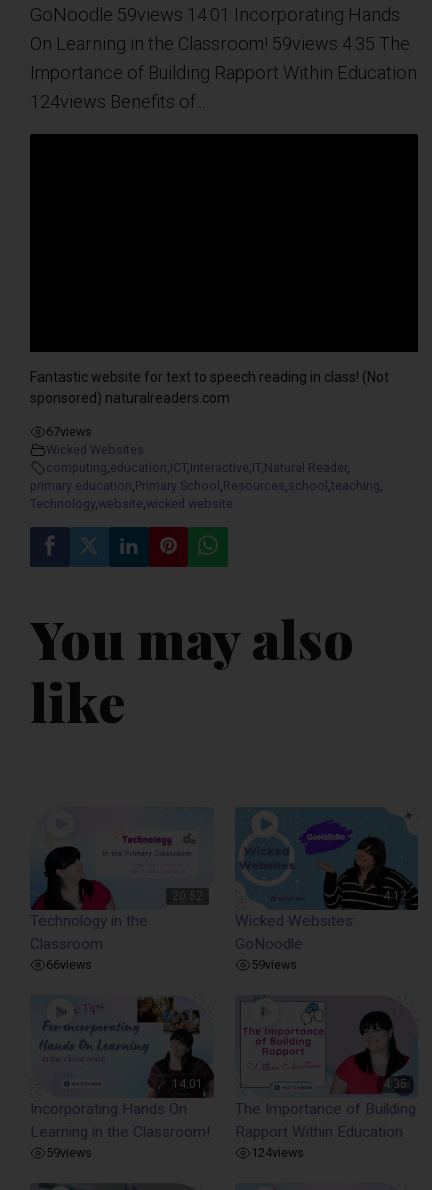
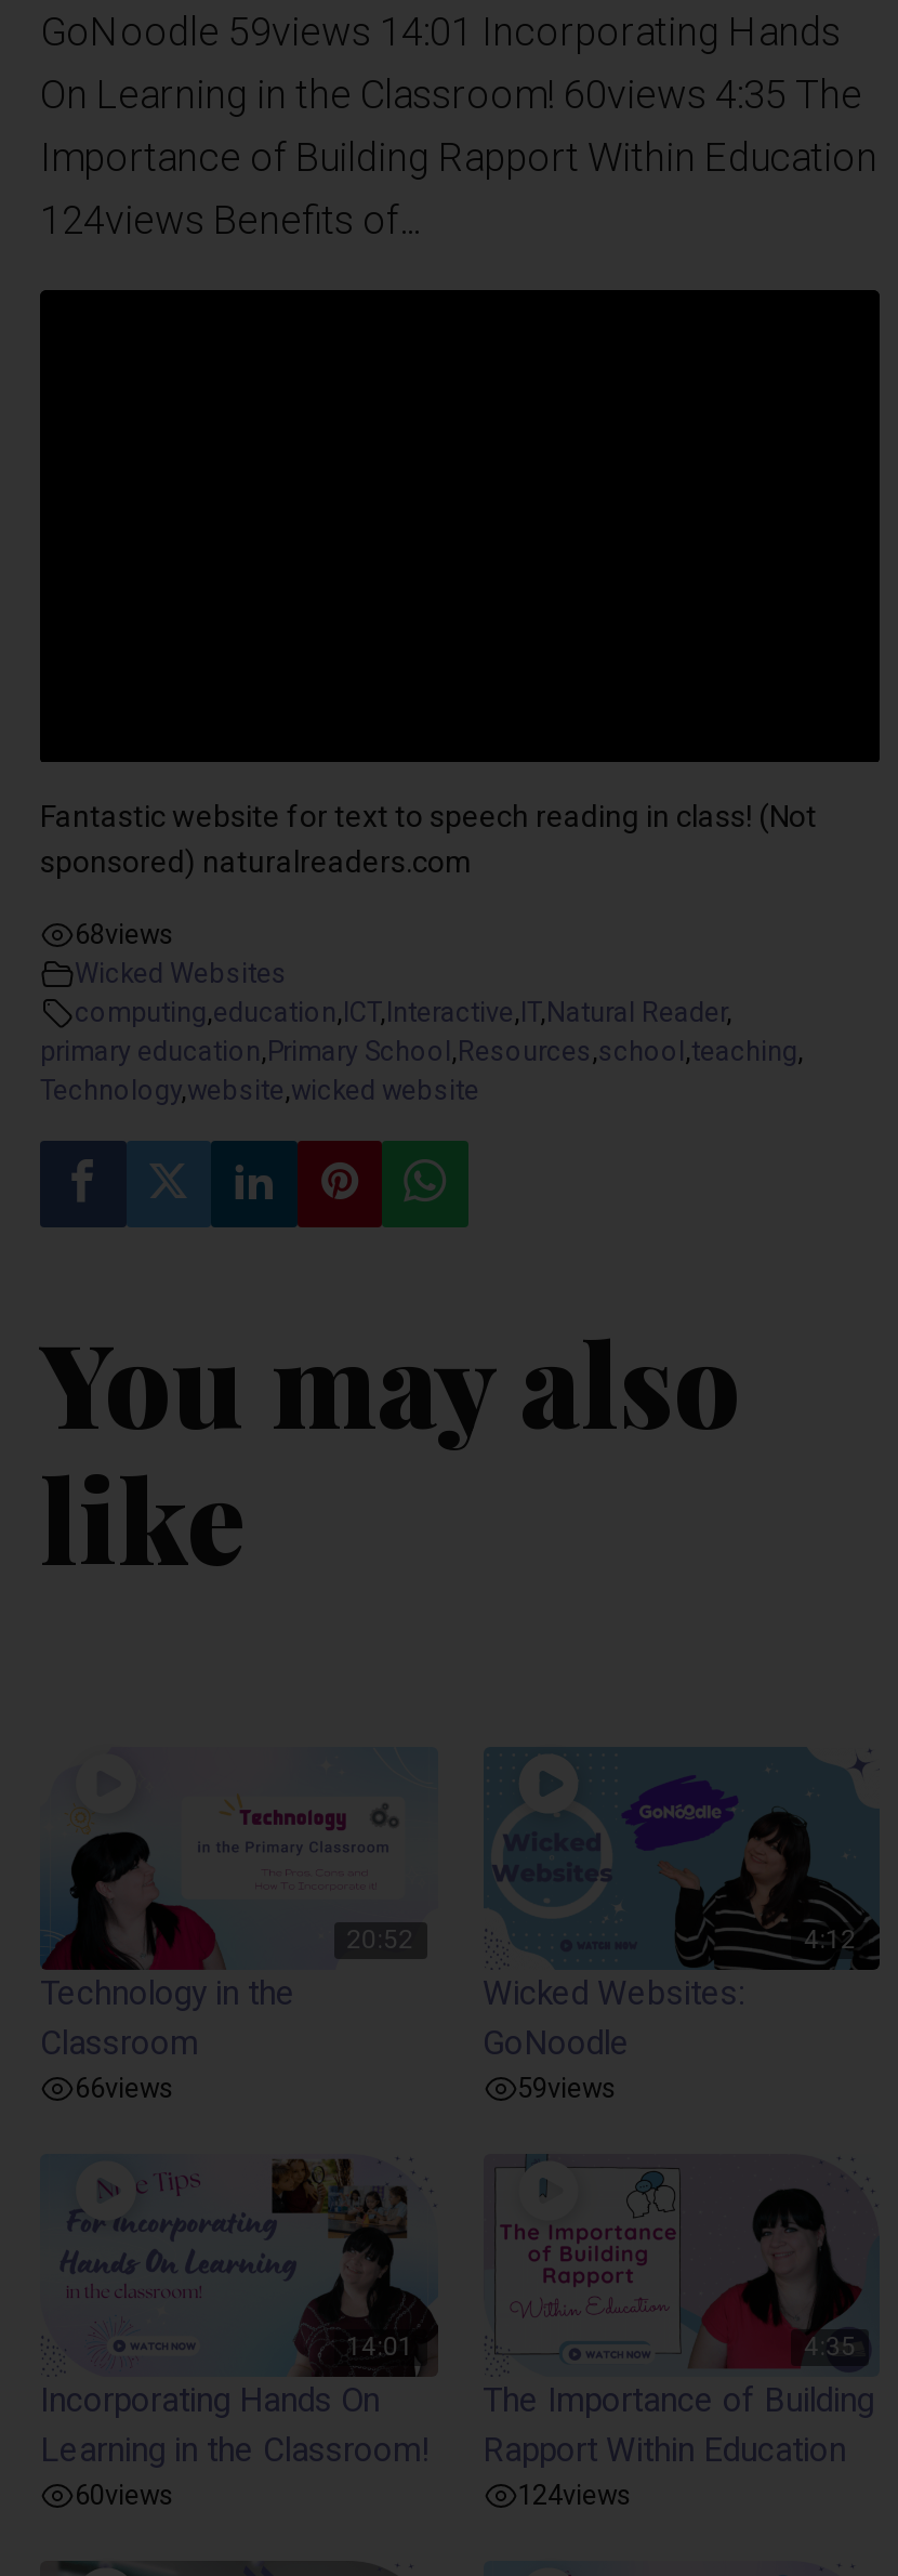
[30,33,410,54] On Learning in the Classroom! 59views 4:35 The -> [40,72,862,117] On Learning in the Classroom! 60views 4:35 The
[46,424,92,439] 67views -> [75,917,174,949] 68views
[46,1145,92,1160] 59views -> [75,2479,174,2511] 60views

